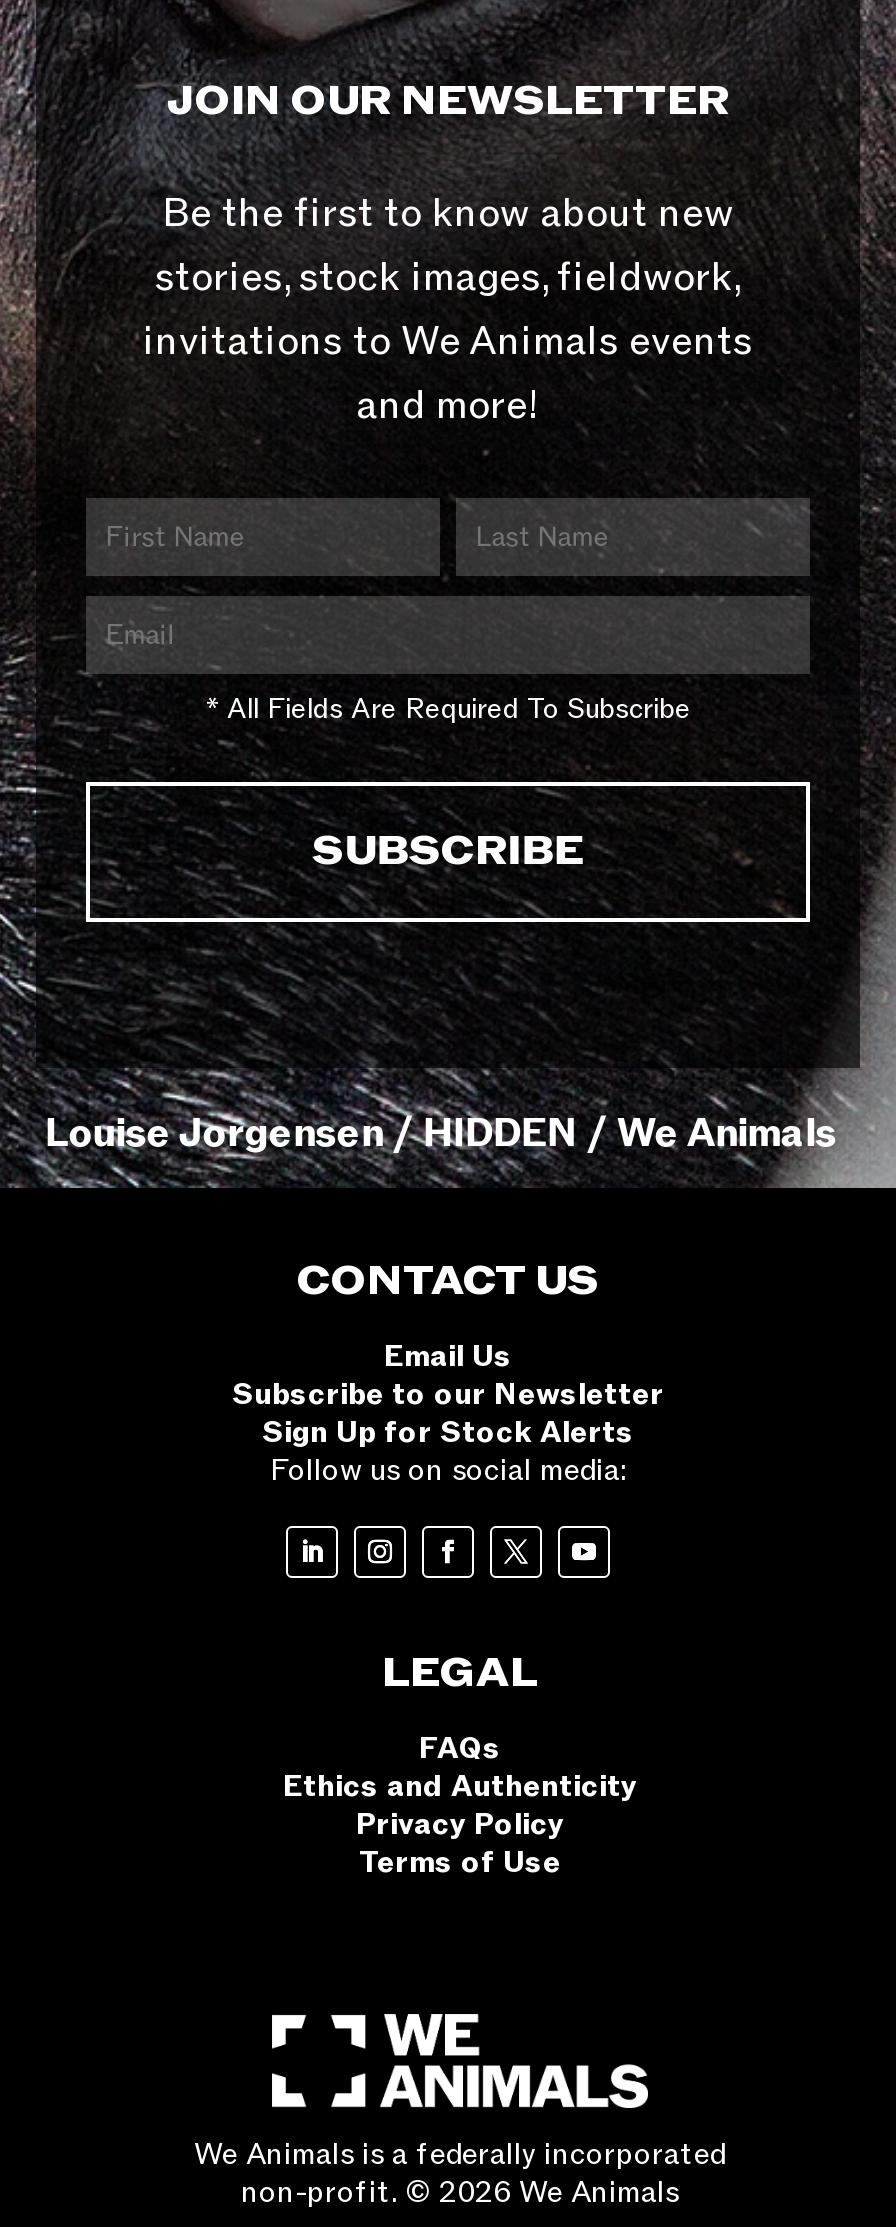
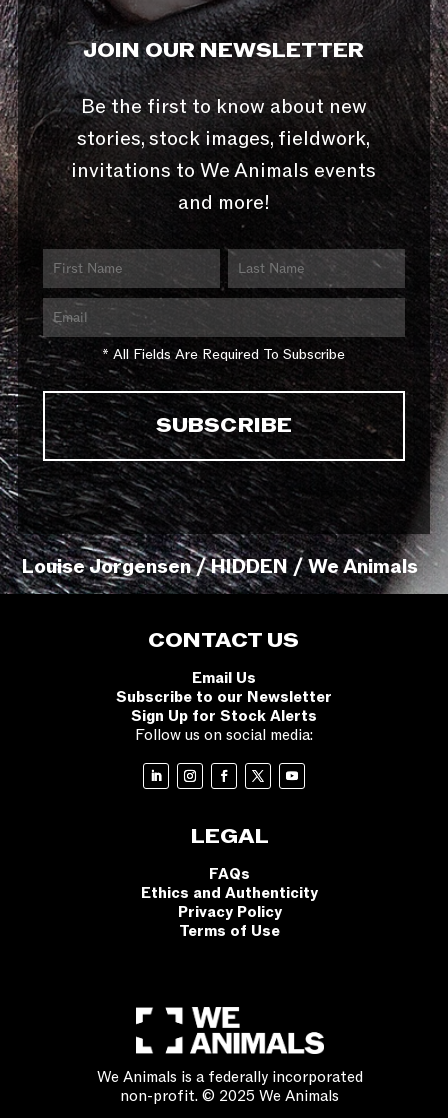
[241,2173,679,2213] non-profit. © 2026 We Animals -> [120,1086,339,1106] non-profit. © 2025 We Animals

